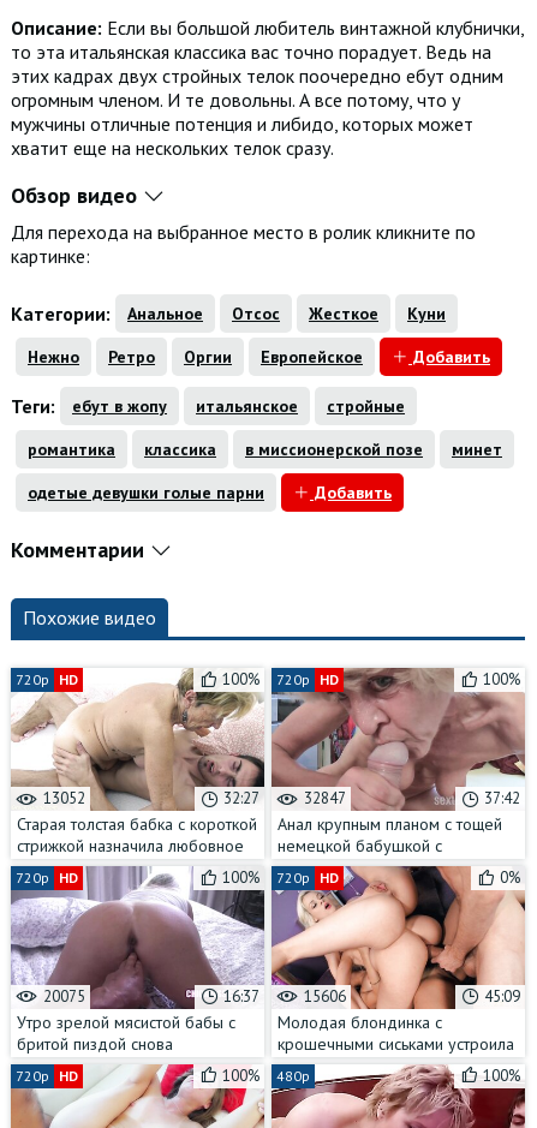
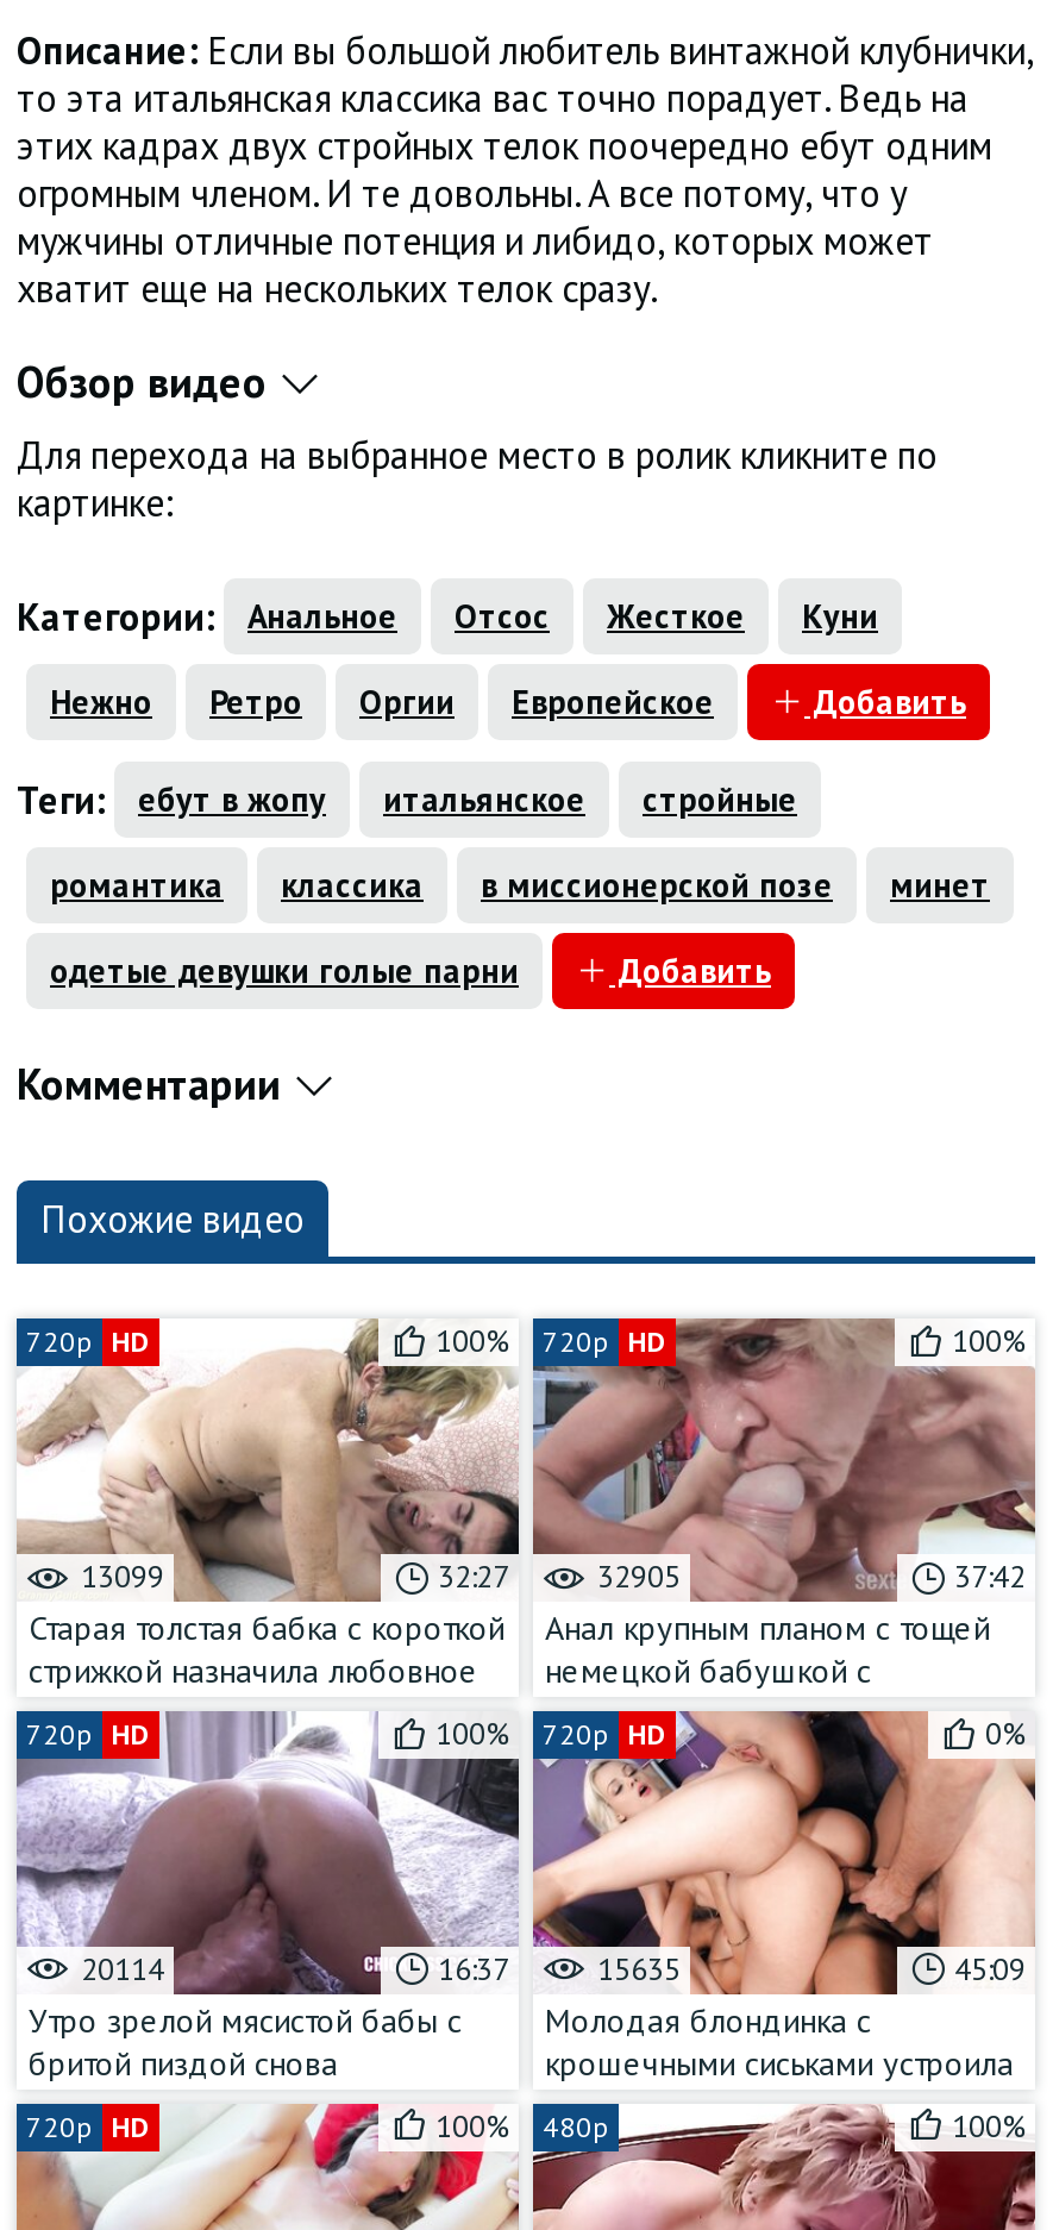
[40,788,85,808] 13052 -> [74,1556,164,1597] 13099
[223,788,346,808] 32:27 32847 -> [438,1556,681,1597] 32:27 32905
[40,986,85,1006] 20075 -> [74,1948,164,1989] 20114
[223,986,346,1006] 16:37 15606 -> [438,1948,681,1989] 16:37 15635

